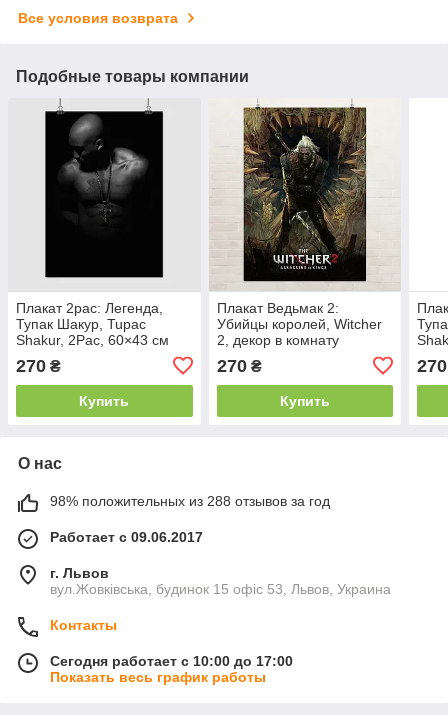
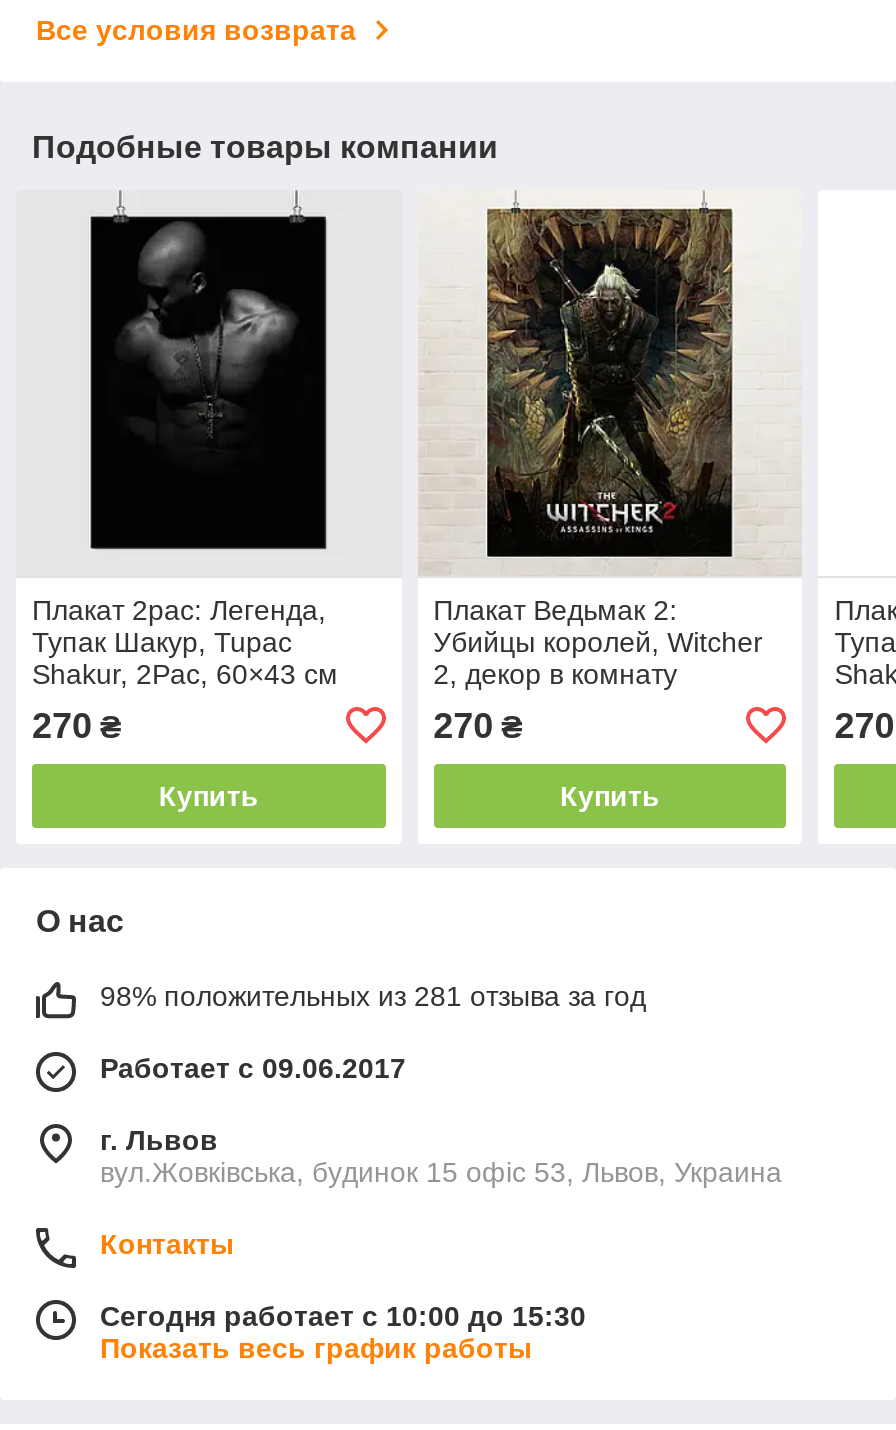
[50,493,330,509] 98% положительных из 288 отзывов за год -> [100,980,646,1012] 98% положительных из 281 отзыва за год
[50,653,293,669] Сегодня работает с 10:00 до 17:00 -> [100,1300,586,1332] Сегодня работает с 10:00 до 15:30

